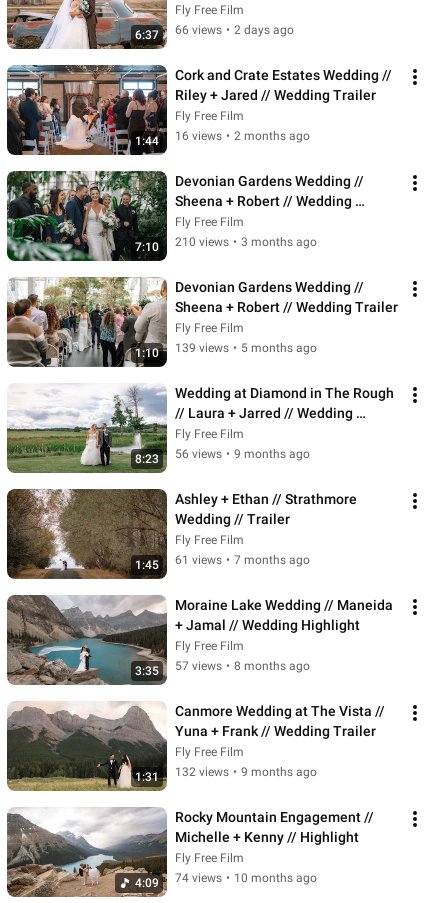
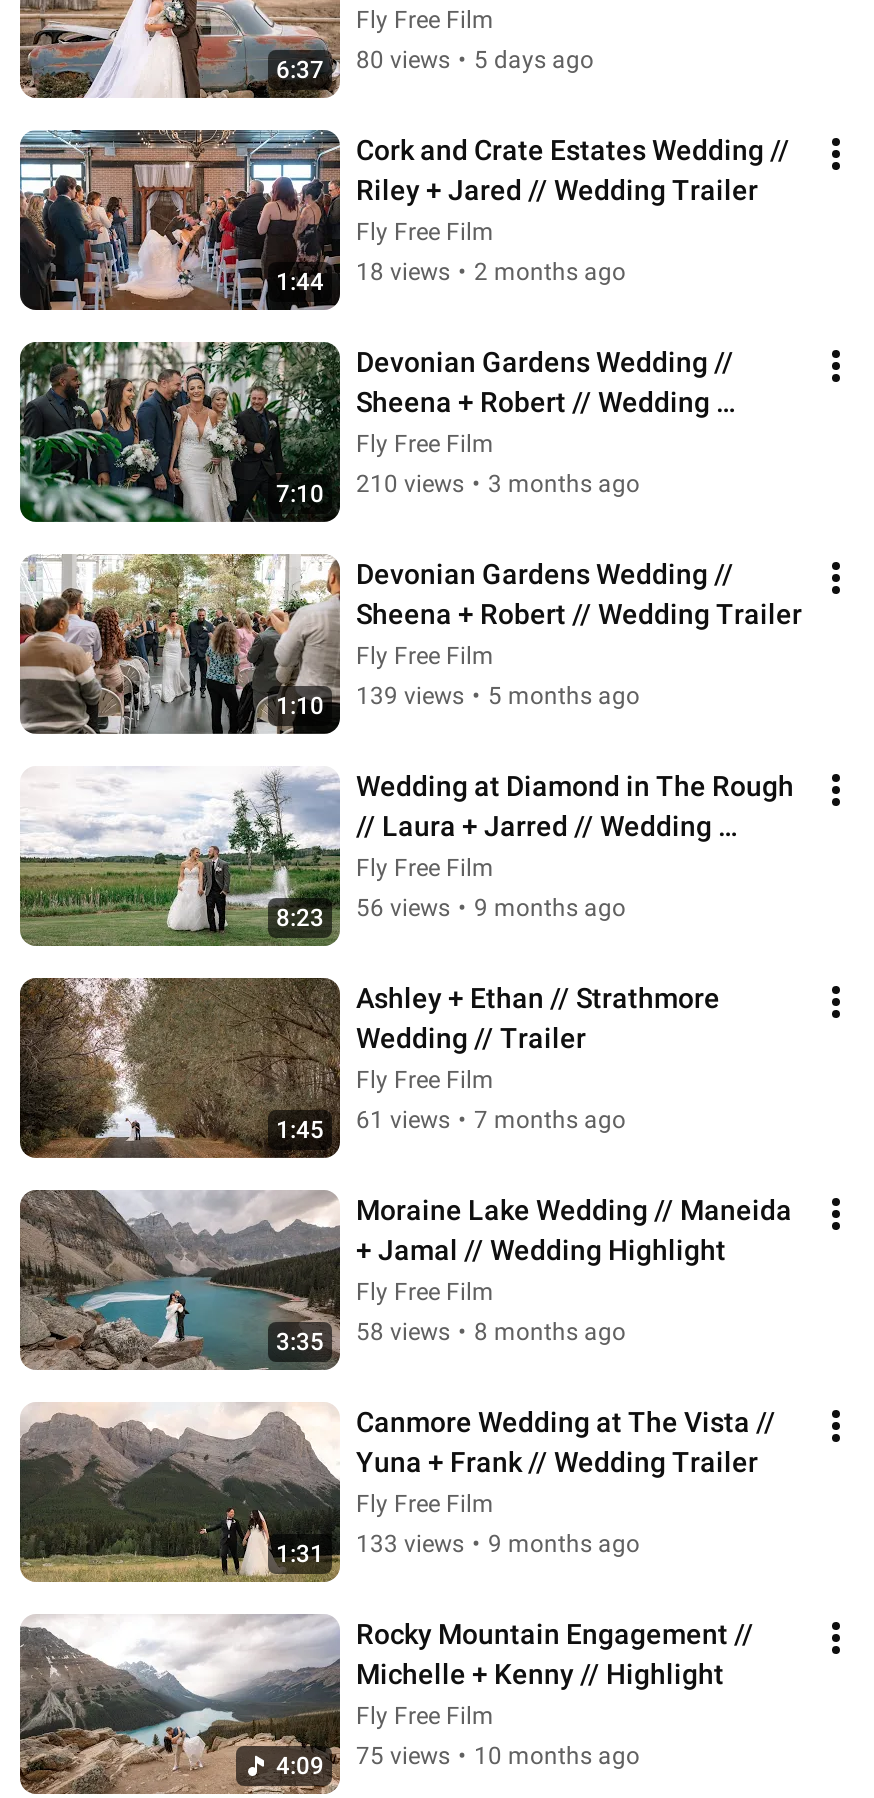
[175,23,294,37] 66 views • 2 days ago -> [356,46,594,74] 80 views • 5 days ago
[175,129,310,143] 16 views • 2 months ago -> [356,258,626,286] 18 views • 2 months ago
[175,659,310,673] 57 views • 8 months ago -> [356,1318,626,1346] 58 views • 8 months ago
[175,765,317,779] 132 views • 9 months ago -> [356,1530,640,1558] 133 views • 9 months ago
[175,871,317,885] 74 views • 10 months ago -> [356,1742,640,1770] 75 views • 10 months ago

